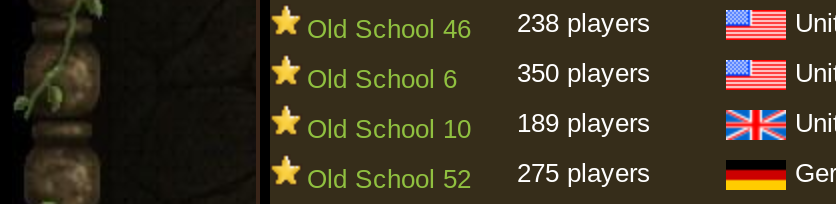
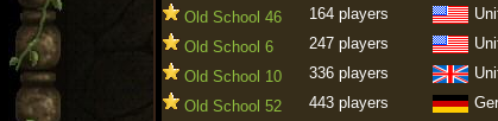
[307,8,651,44] Old School 46 238 players -> [184,5,388,26] Old School 46 164 players
[307,58,651,94] Old School 6 350 players -> [184,34,388,56] Old School 6 247 players
[307,108,651,144] Old School 10 189 players -> [184,64,388,85] Old School 10 336 players
[307,158,651,194] Old School 52 275 players -> [184,94,388,115] Old School 52 443 players

